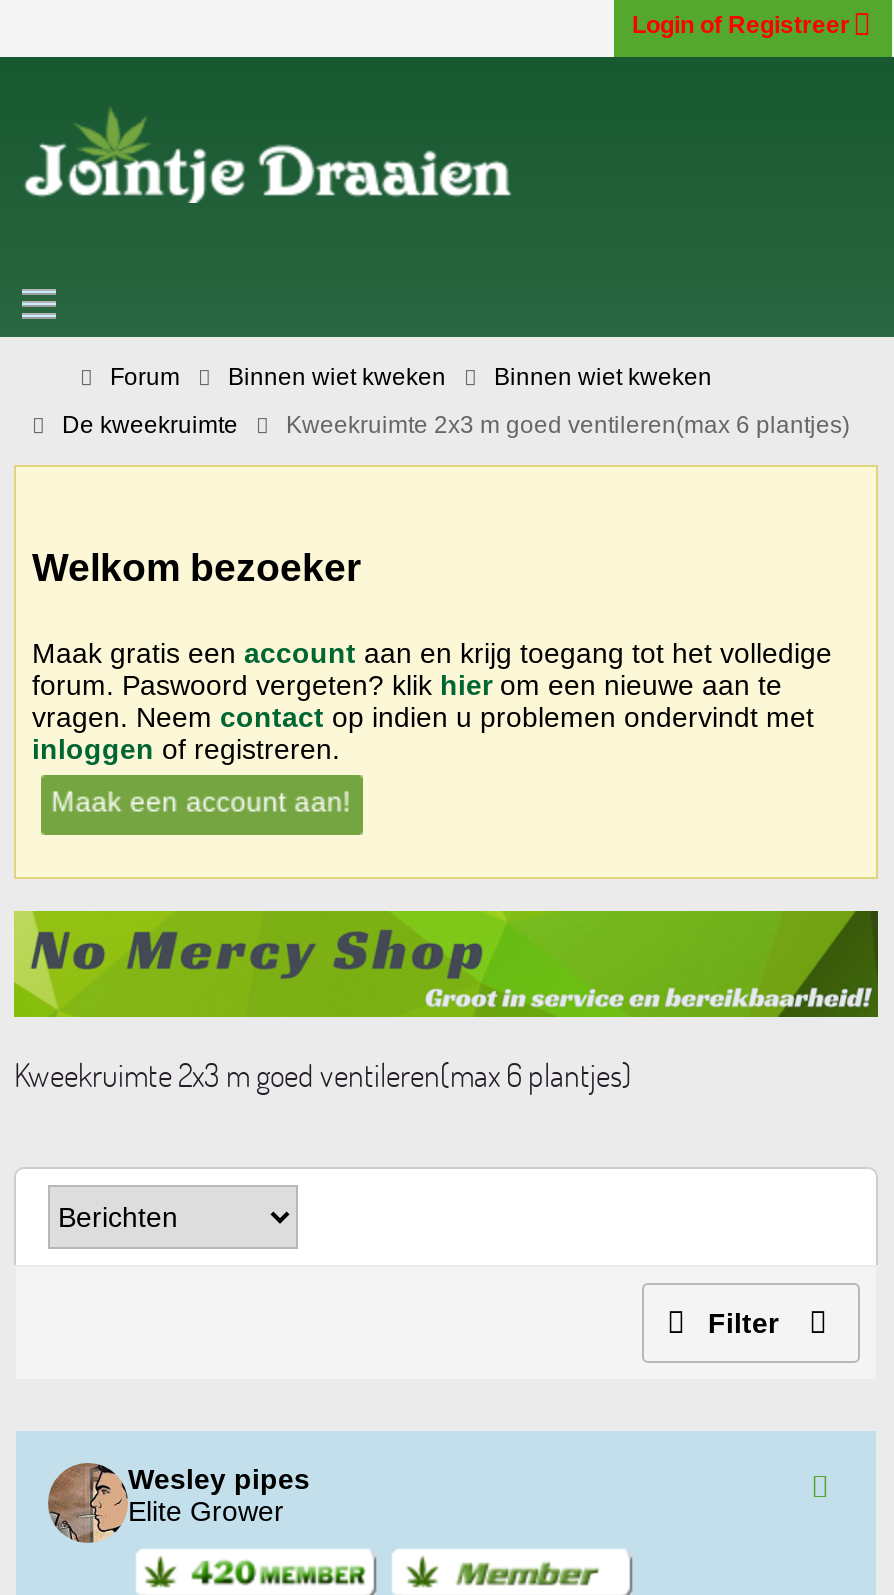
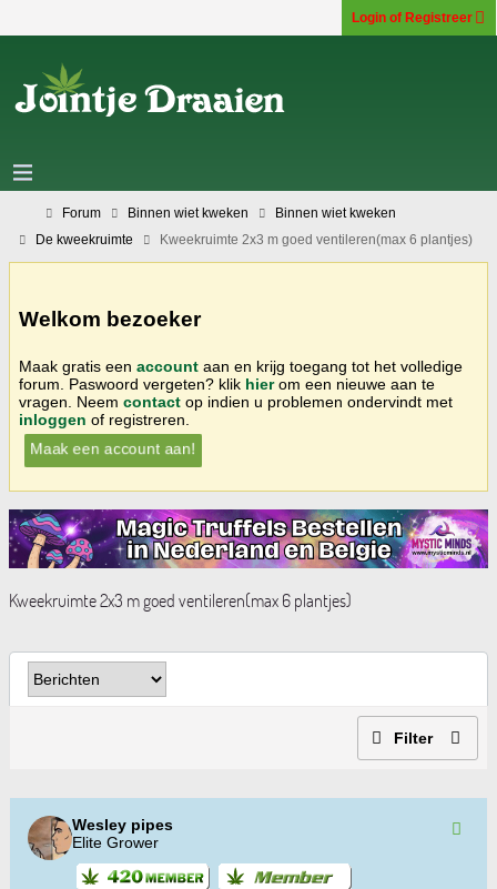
[12,909,880,1019] [image] -> [8,508,489,569] [image]

